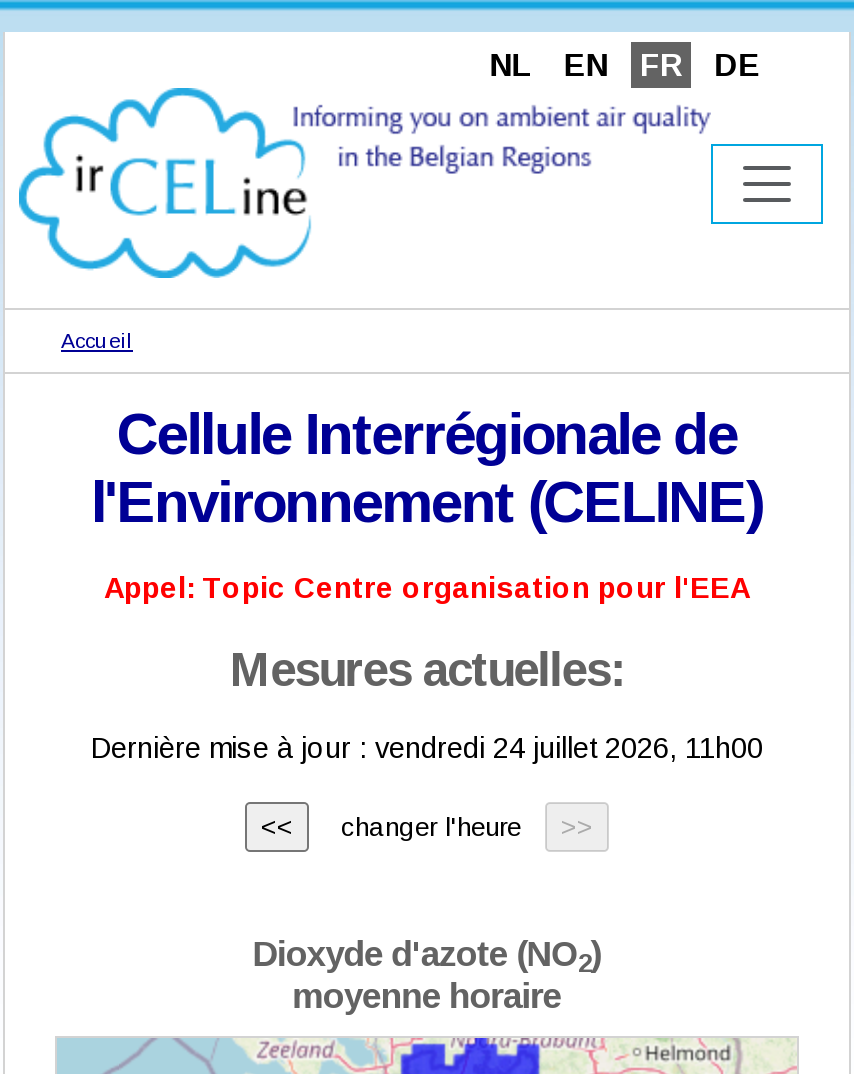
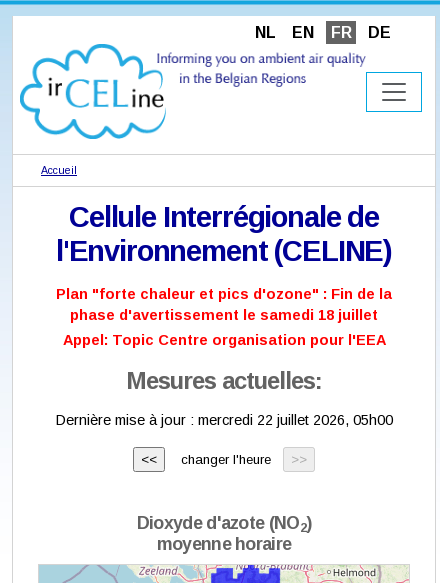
none -> [56,286,392,323] Plan "forte chaleur et pics d'ozone" : Fin de la | phase d'avertissement le samedi 18 juillet
[91,732,763,764] Dernière mise à jour : vendredi 24 juillet 2026, 11h00 -> [55,412,392,428] Dernière mise à jour : mercredi 22 juillet 2026, 05h00

